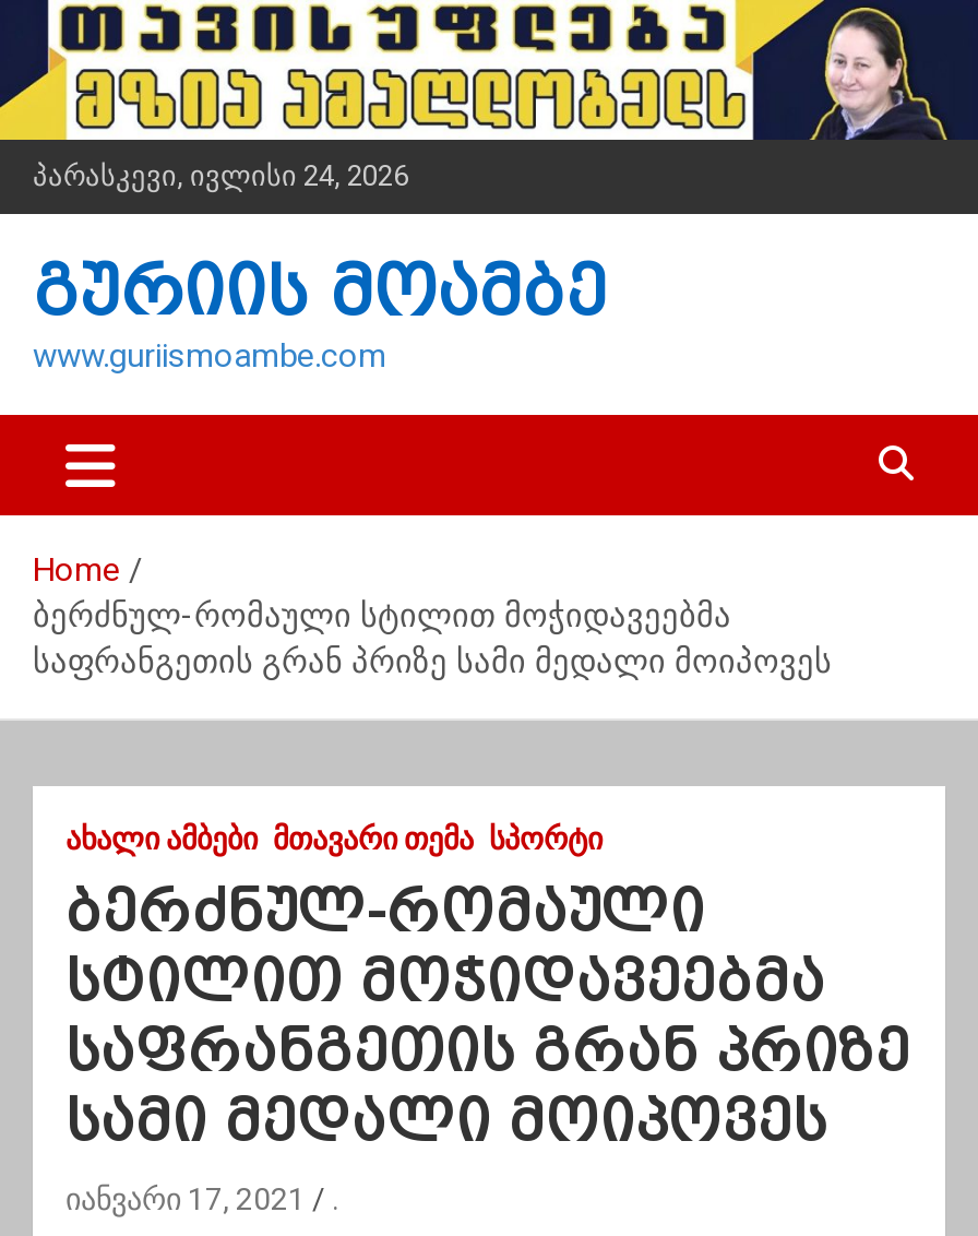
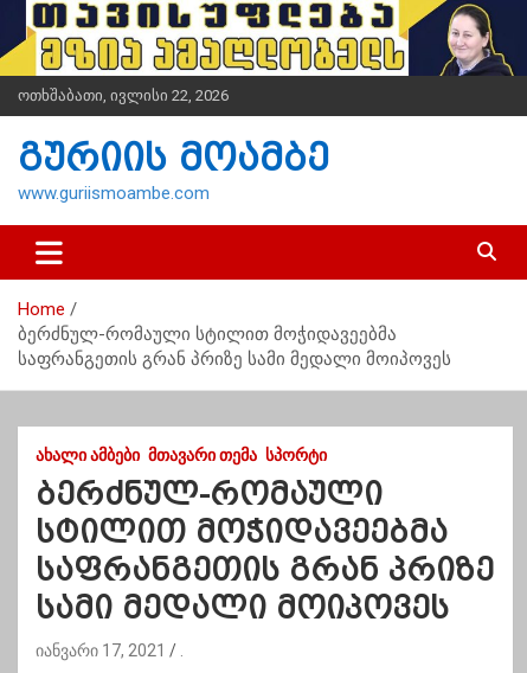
[33,159,408,192] პარასკევი, ივლისი 24, 2026 -> [18,87,229,105] ოთხშაბათი, ივლისი 22, 2026

